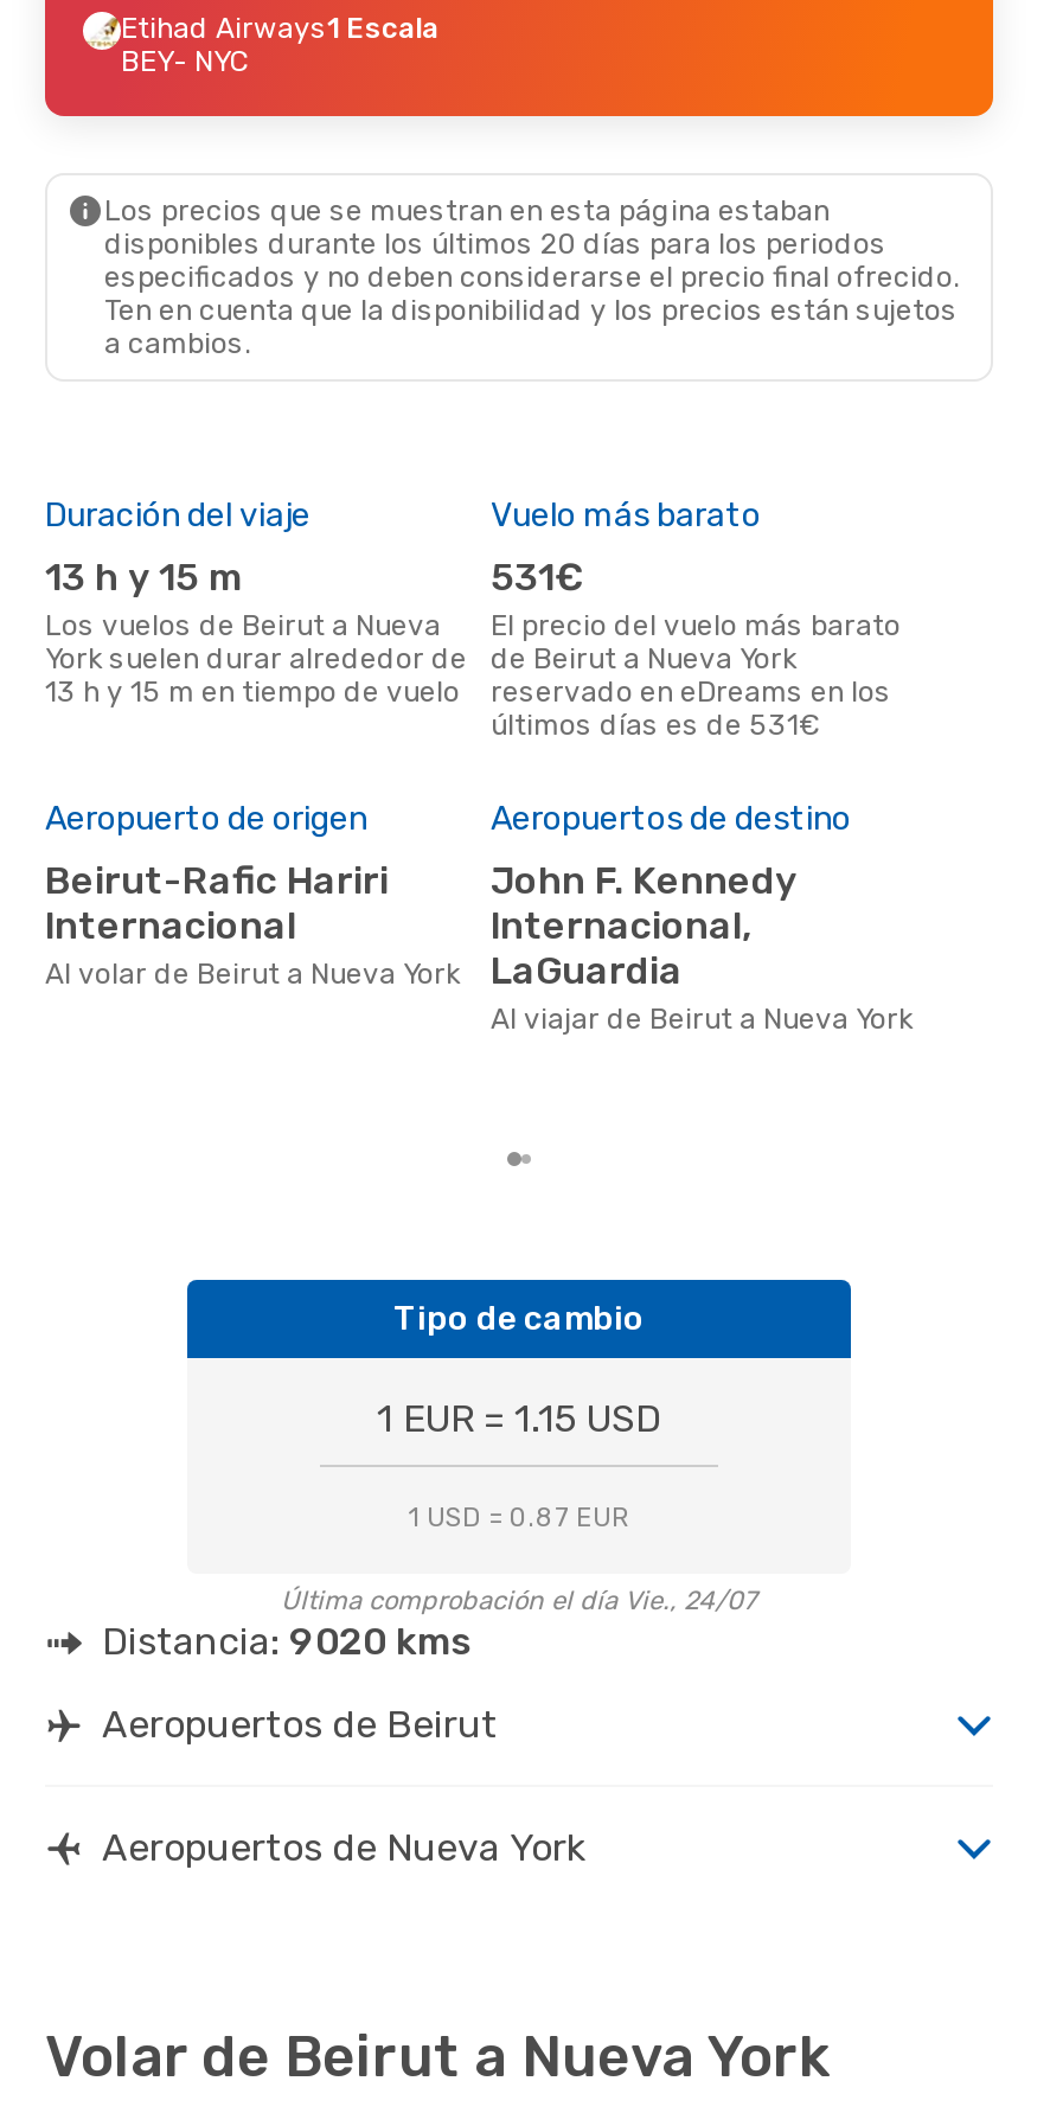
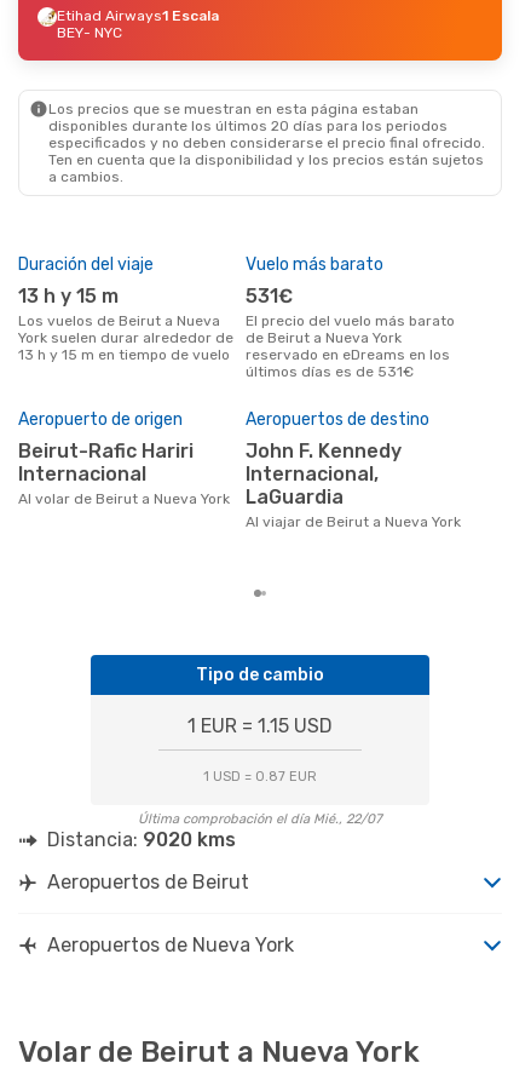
[281,1585,757,1616] Última comprobación el día Vie., 24/07 -> [138,811,382,827] Última comprobación el día Mié., 22/07

